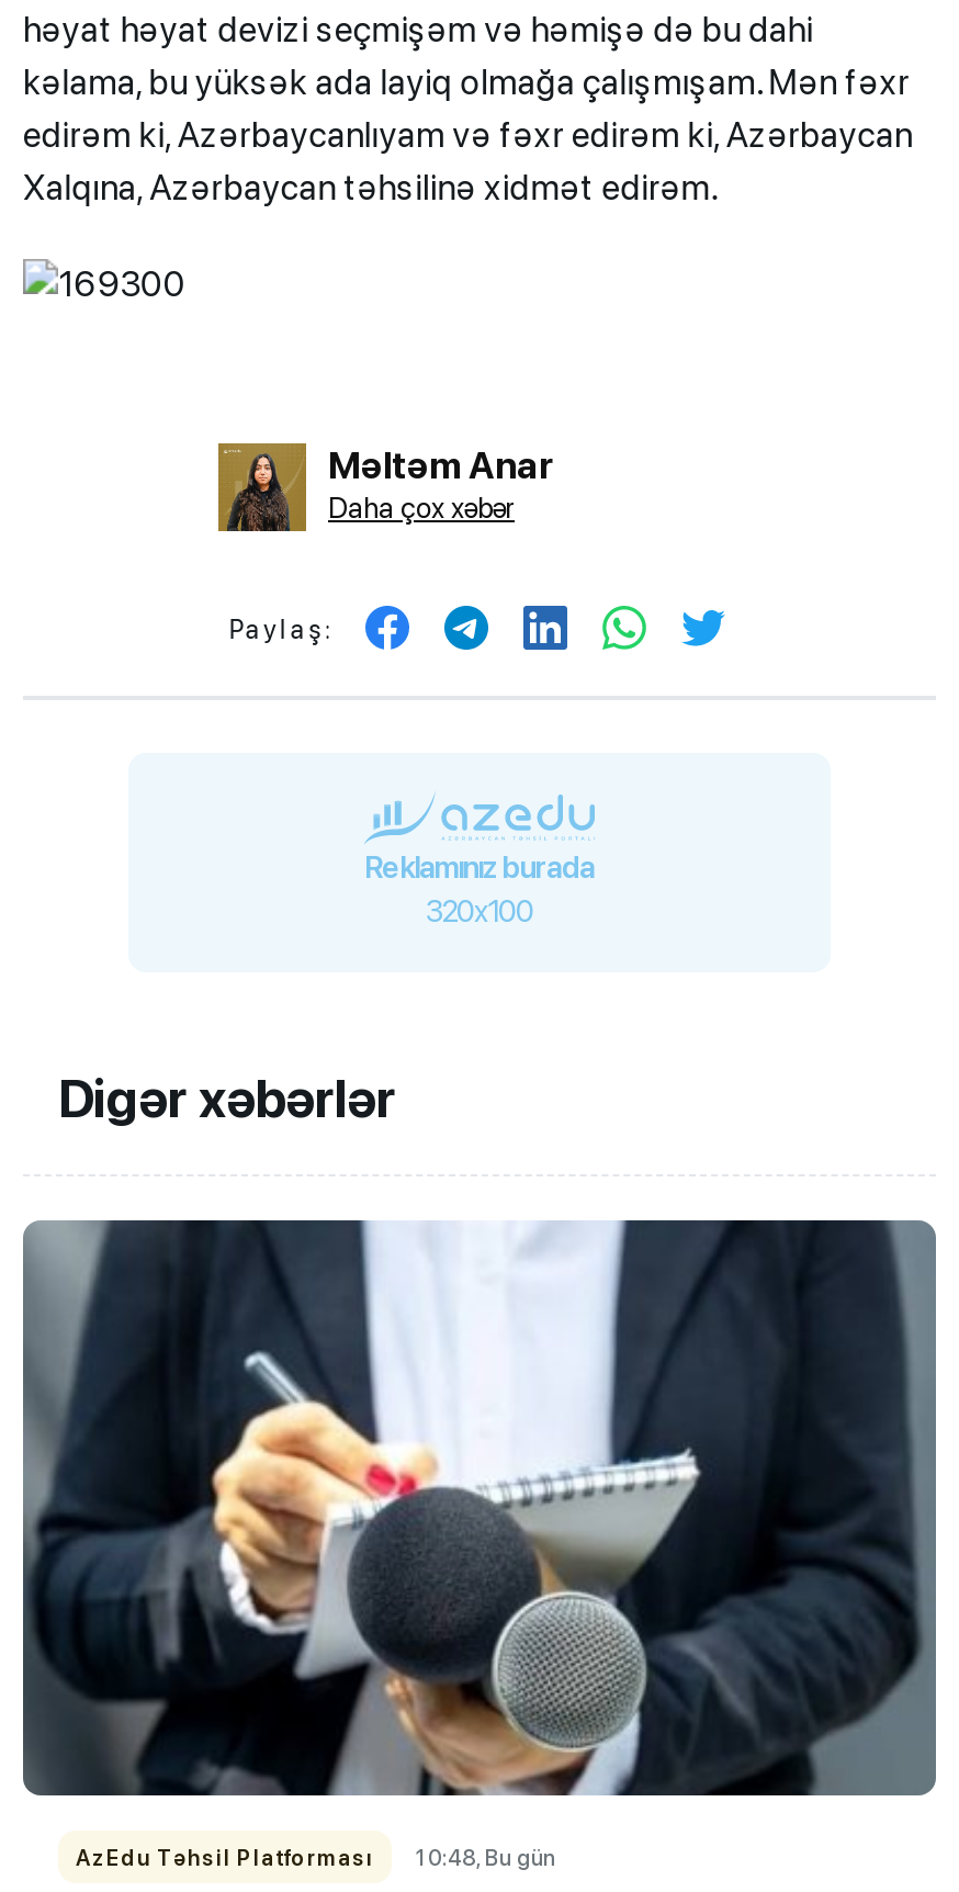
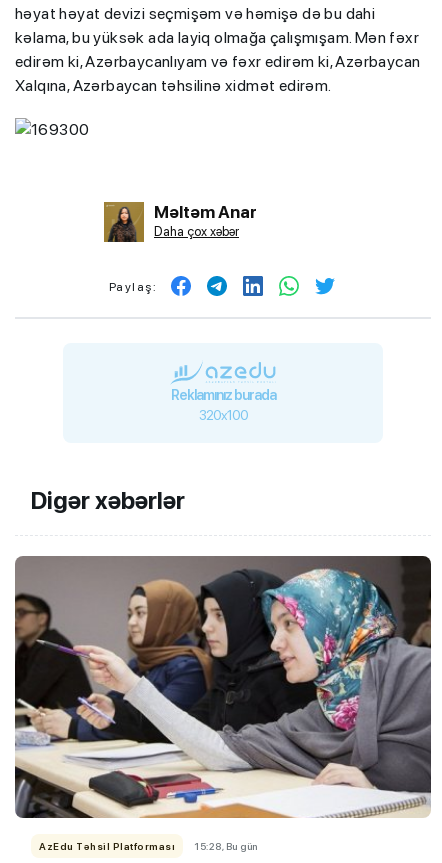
[21,1218,938,1870] [image] | AzEdu Təhsil Platforması 10:48, Bu gün -> [14,555,432,852] [image] | AzEdu Təhsil Platforması 15:28, Bu gün

